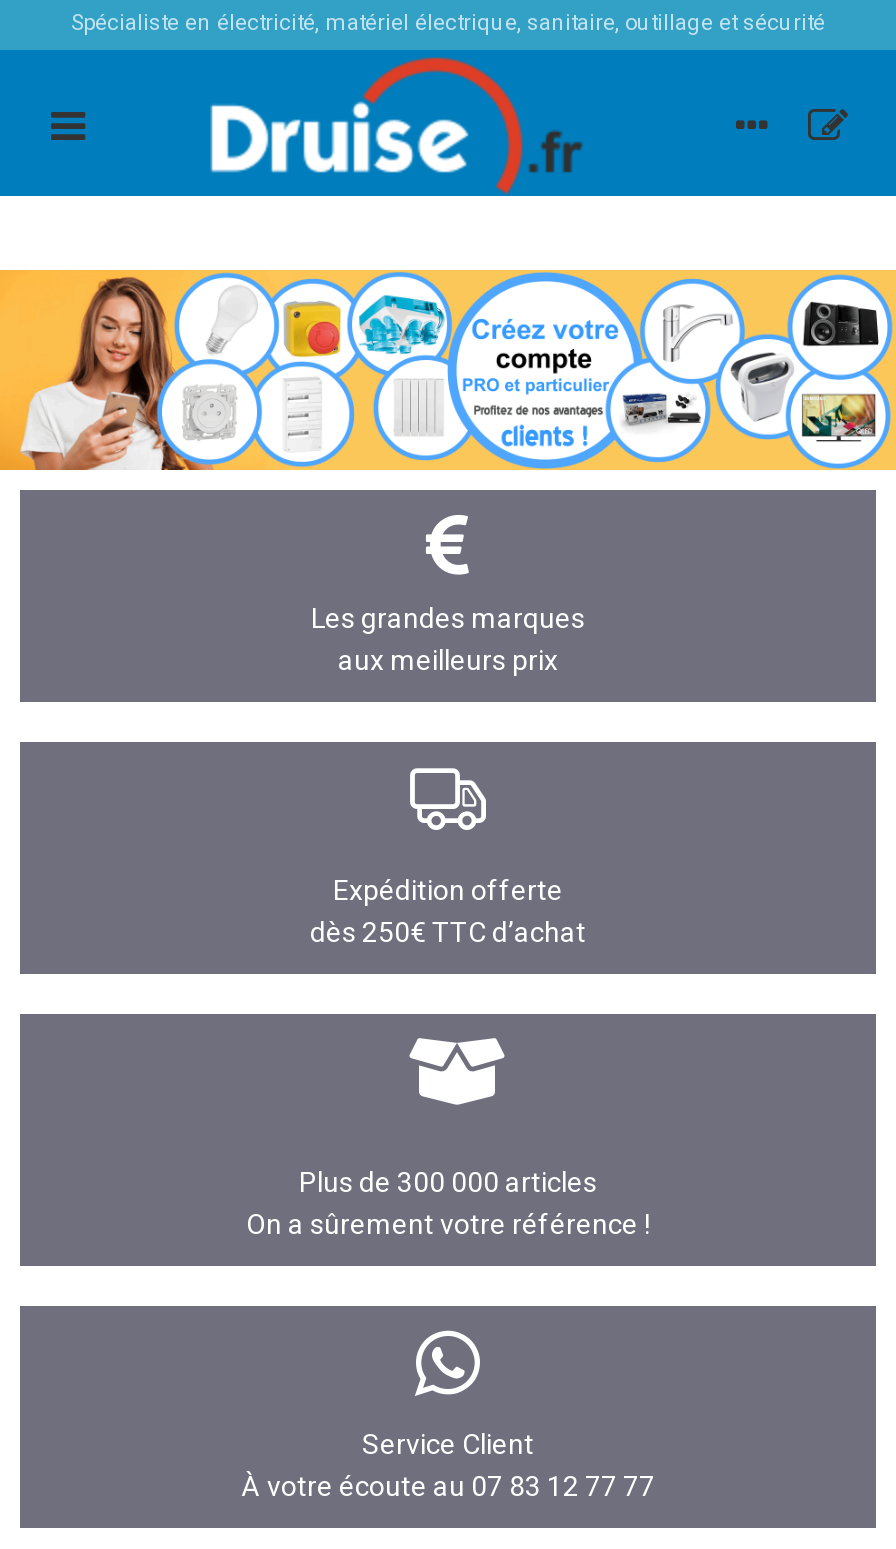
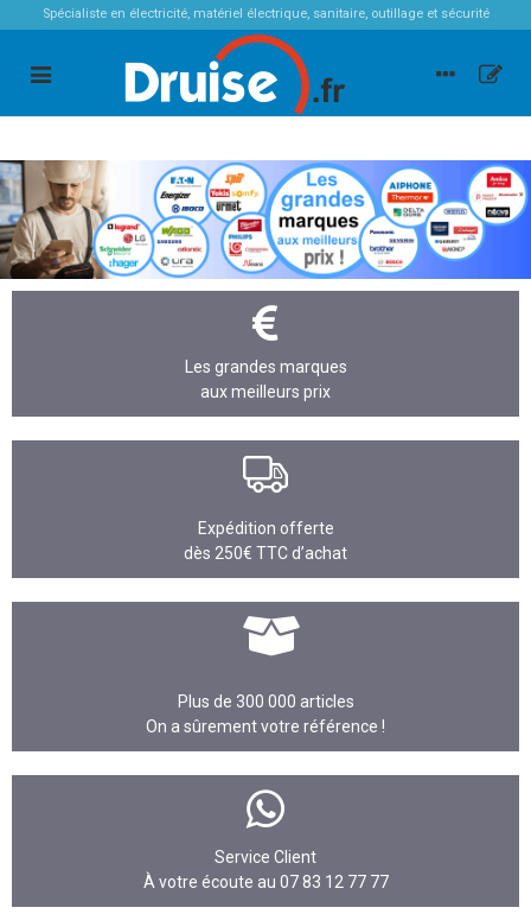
[6,268,890,472] [image] -> [4,159,527,280] [image]

